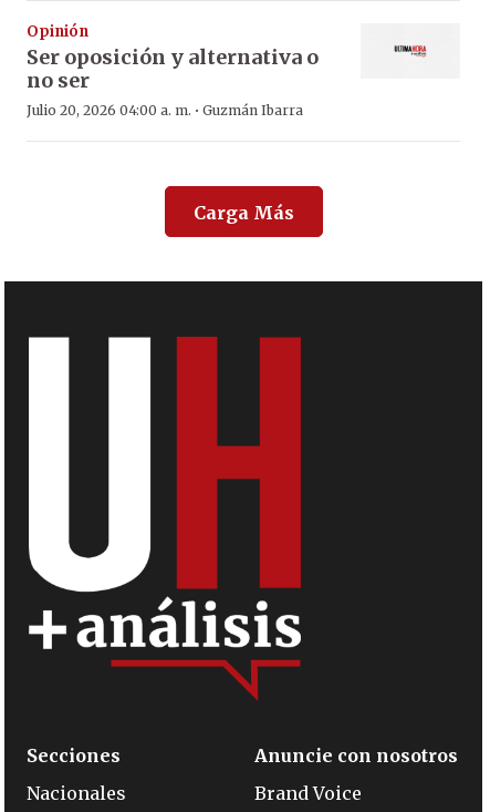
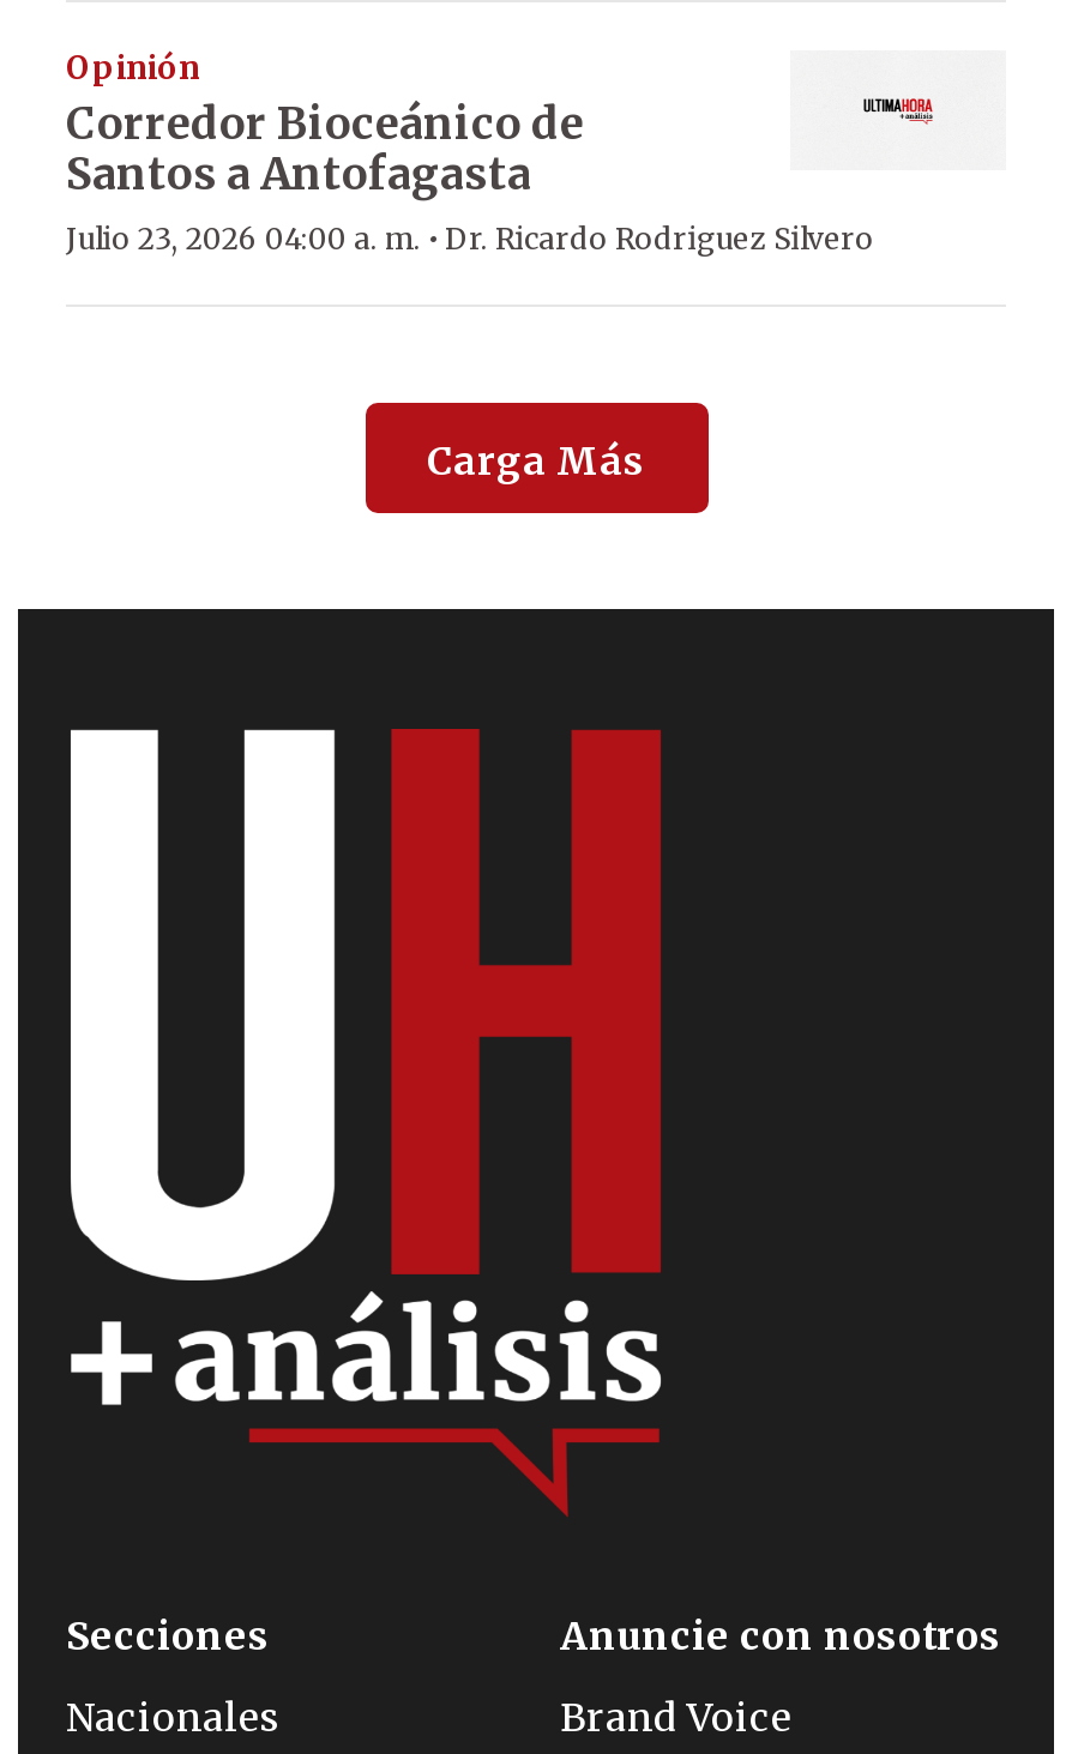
[27,44,319,124] Ser oposición y alternativa o | no ser | Julio 20, 2026 04:00 a. m. · Guzmán Ibarra -> [66,95,874,268] Corredor Bioceánico de | Santos a Antofagasta | Julio 23, 2026 04:00 a. m. · Dr. Ricardo Rodriguez Silvero

